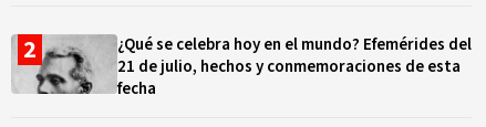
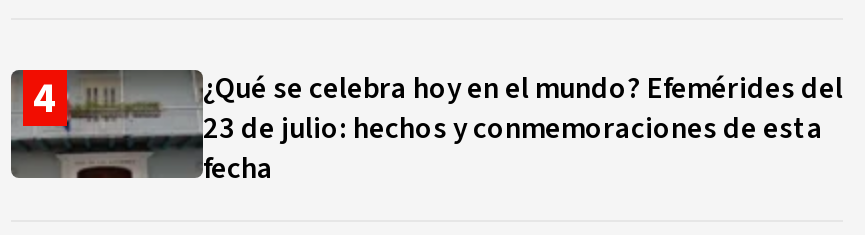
[11,35,461,95] [image] | 21 de julio, hechos y conmemoraciones de esta -> [9,70,823,180] [image] | 23 de julio: hechos y conmemoraciones de esta

